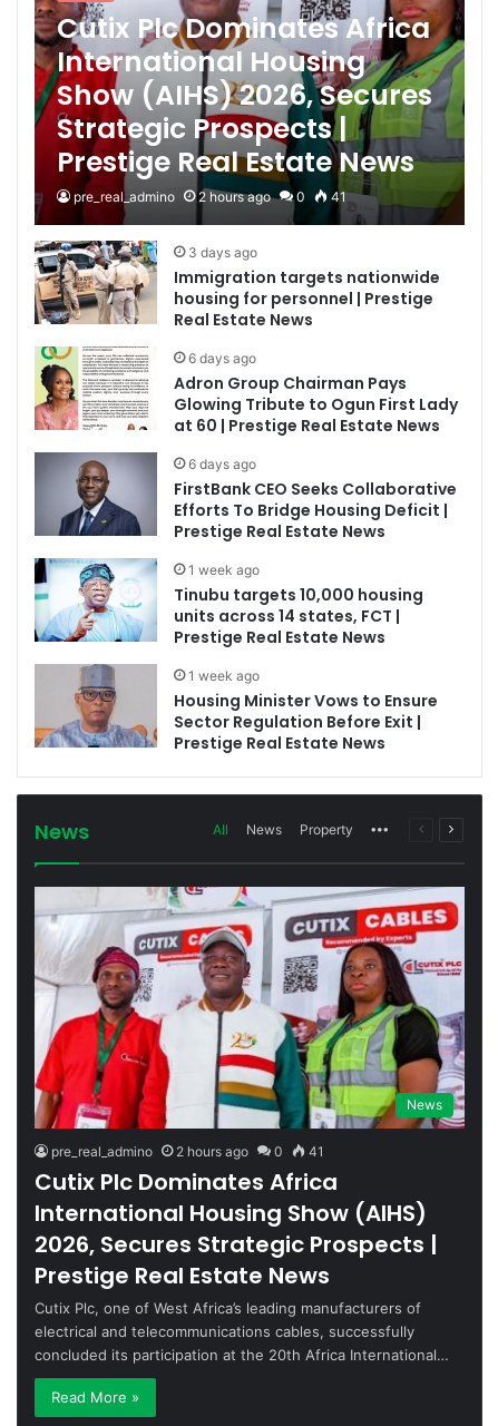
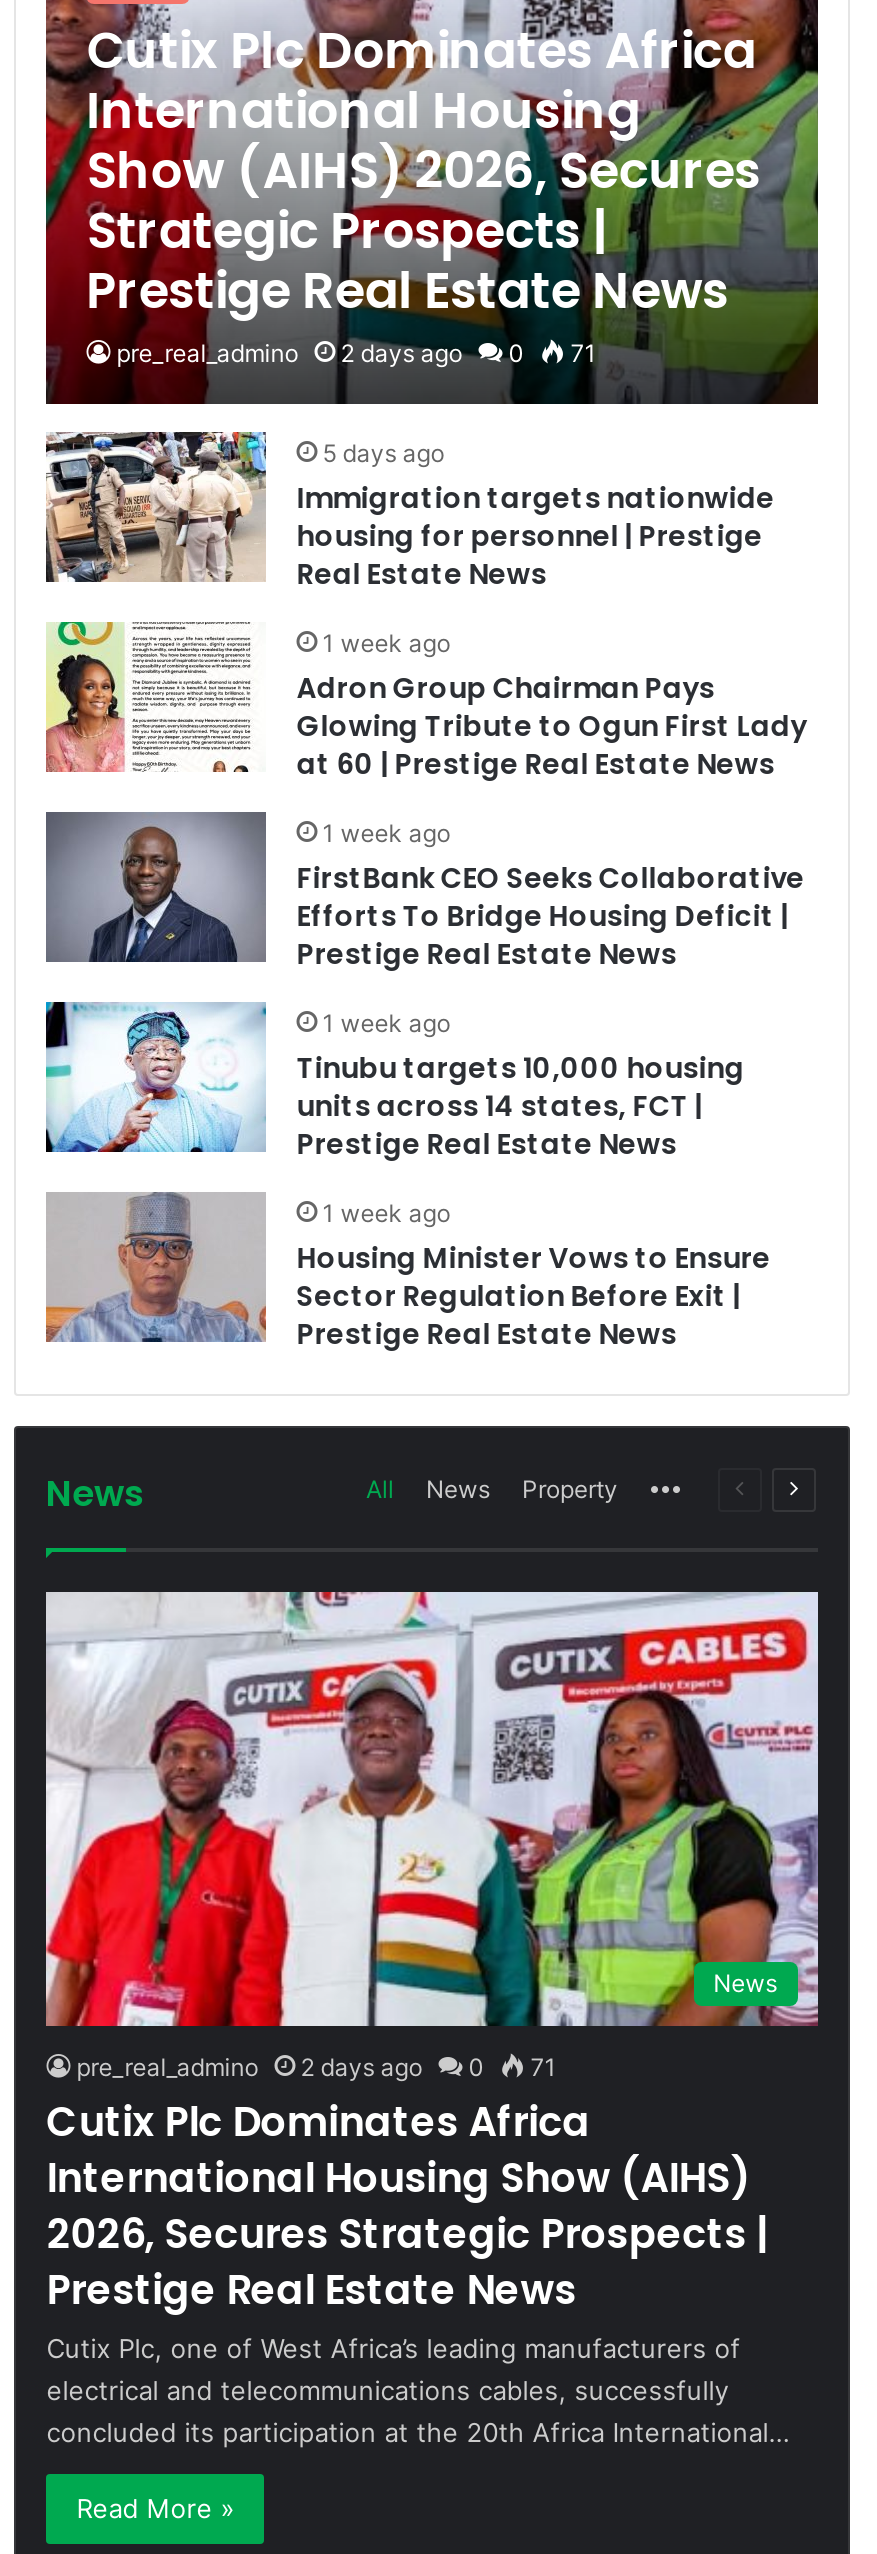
[199,188,271,205] 2 hours ago -> [341,338,463,368] 2 days ago
[328,188,347,205] 41 -> [565,338,597,368] 71
[189,244,258,260] 3 days ago -> [323,438,445,468] 5 days ago
[189,350,257,366] 6 days ago -> [323,628,451,658] 1 week ago
[189,455,257,472] 6 days ago -> [323,818,451,848] 1 week ago
[176,1143,249,1160] 2 hours ago -> [301,2052,423,2082] 2 days ago
[306,1143,325,1160] 41 -> [525,2052,557,2082] 71

